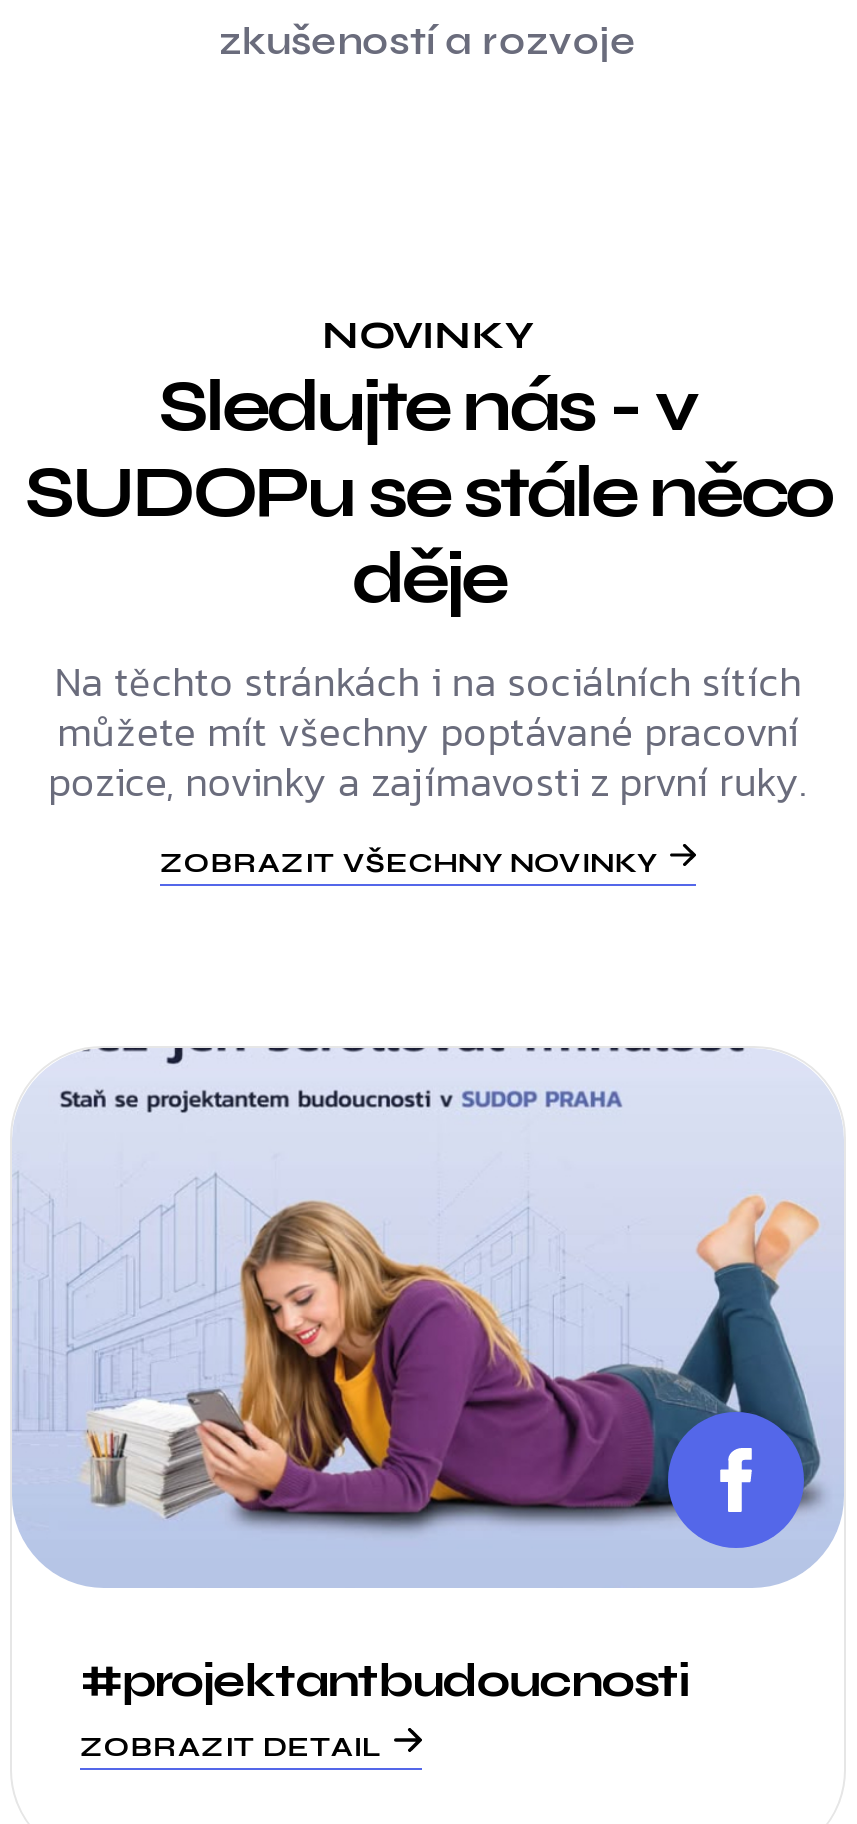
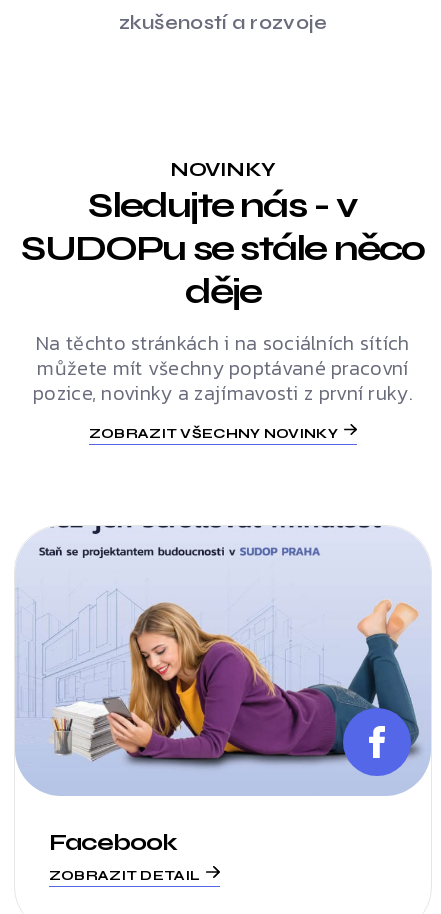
[80,1652,688,1710] #projektantbudoucnosti -> [49,828,178,857] Facebook

